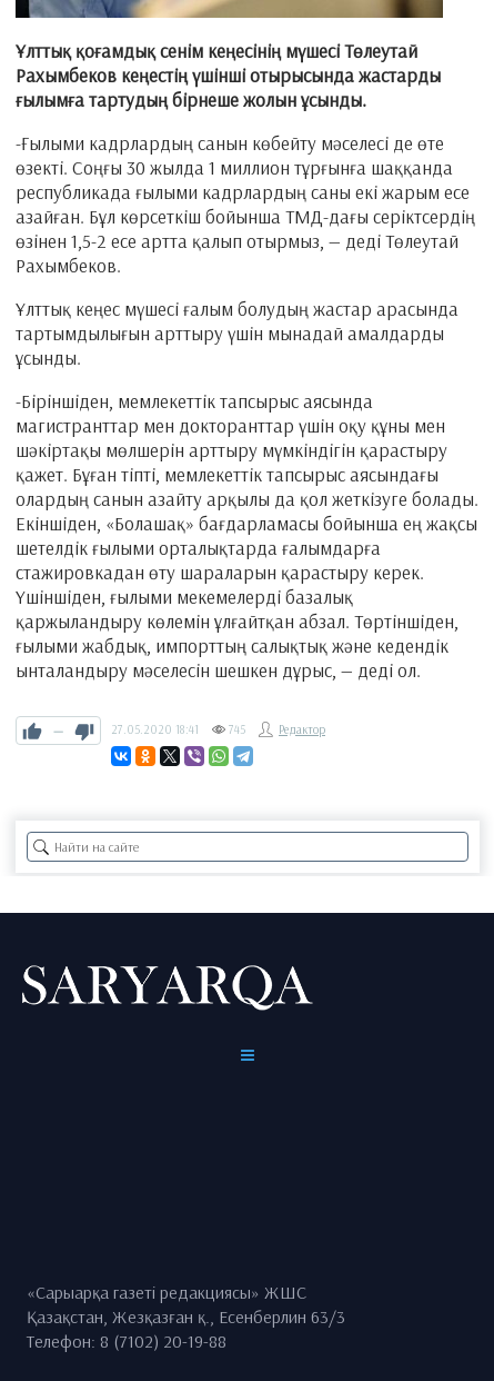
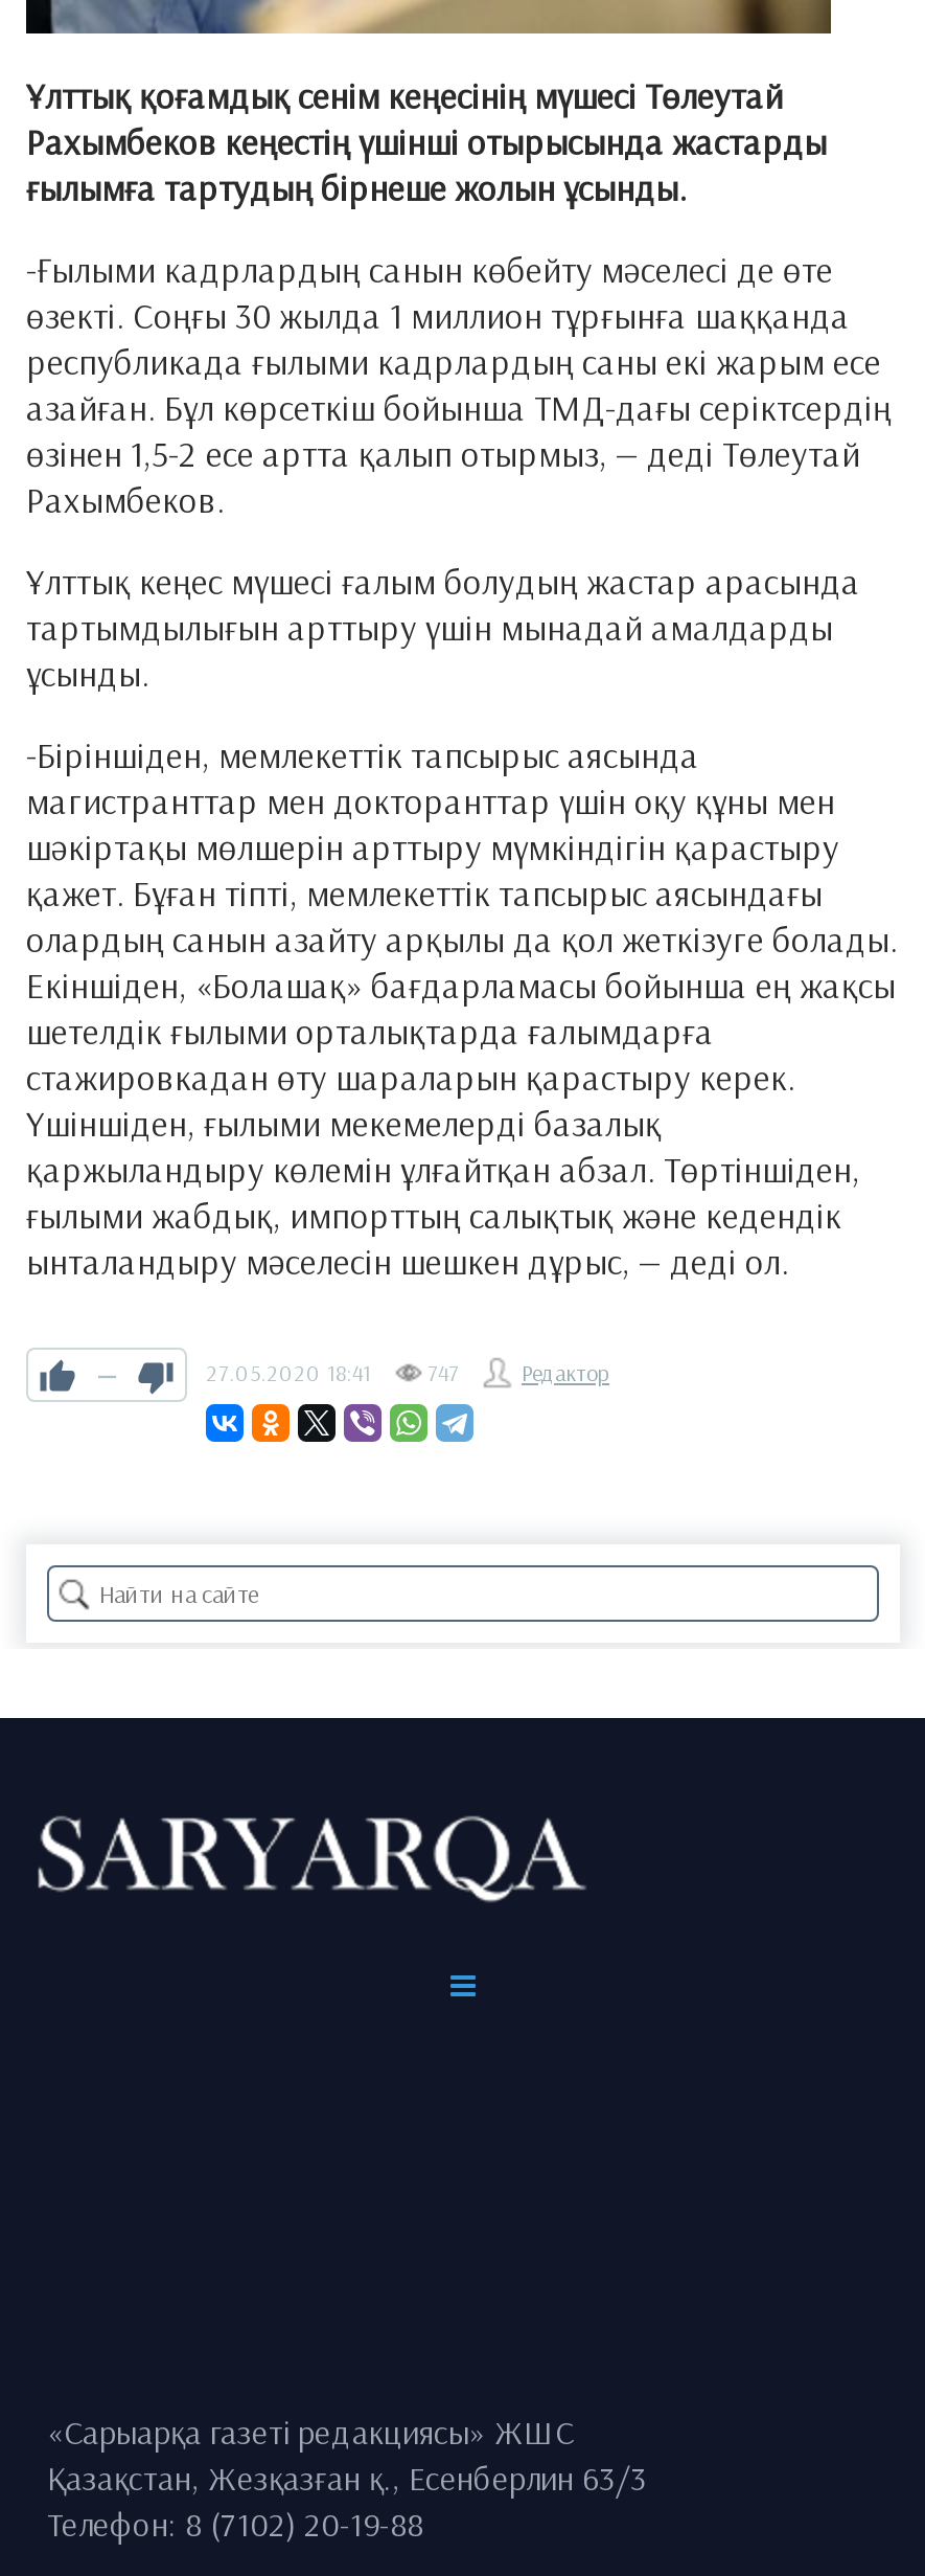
[111,722,245,737] 27.05.2020 18:41 745 -> [206,1359,459,1388] 27.05.2020 18:41 747

